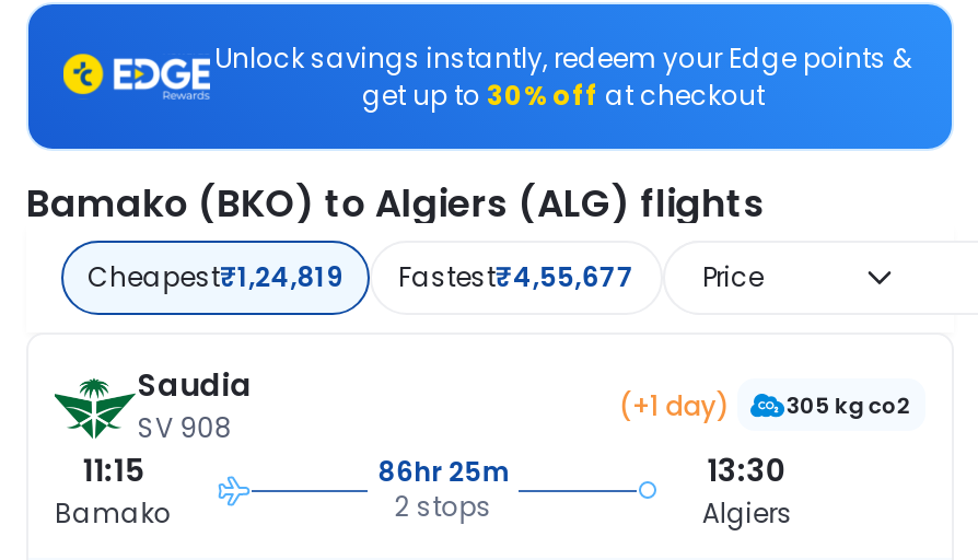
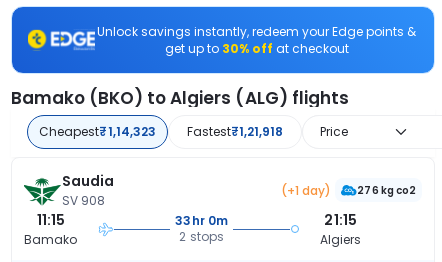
[88,259,344,296] Cheapest₹1,24,819 -> [39,123,156,140] Cheapest₹1,14,323
[398,259,634,296] Fastest₹4,55,677 -> [186,123,283,140] Fastest₹1,21,918
[619,388,912,425] (+1 day) 305 kg co2 -> [281,182,416,199] (+1 day) 276 kg co2
[378,453,508,490] 86hr 25m -> [175,212,228,229] 33hr 0m
[707,449,788,493] 13:30 -> [324,210,357,230] 21:15

